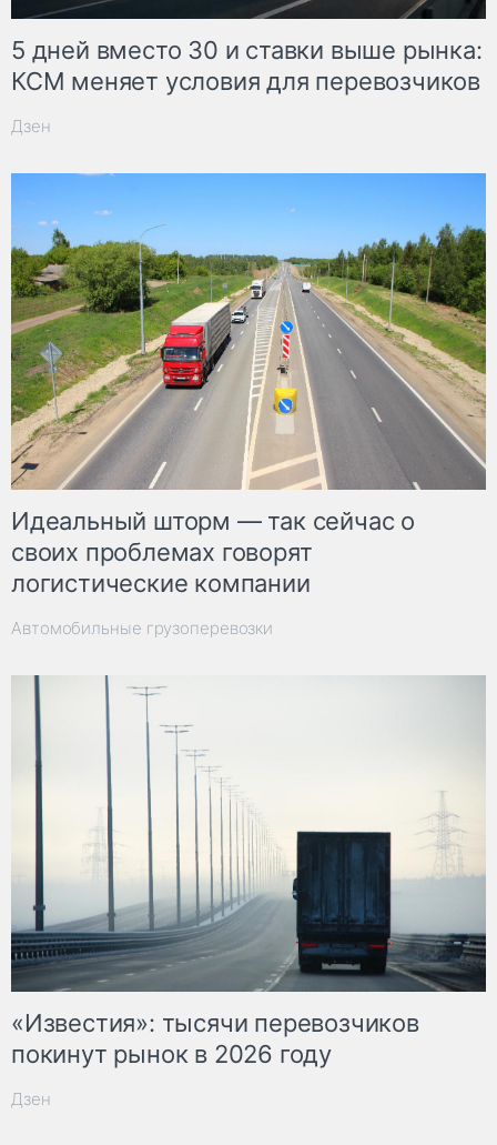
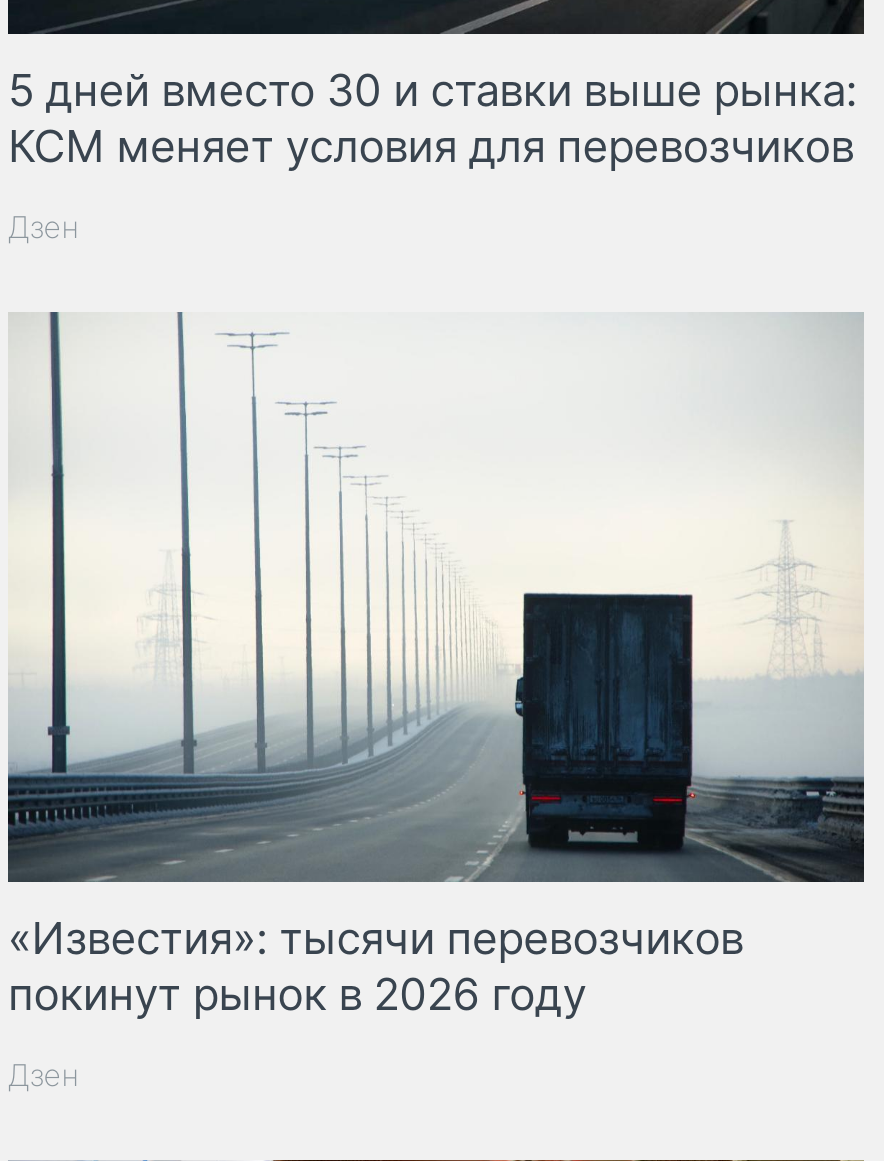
[10,172,487,639] [image] | Идеальный шторм — так сейчас о | своих проблемах говорят | логистические компании | Автомобильные грузоперевозки -> none

